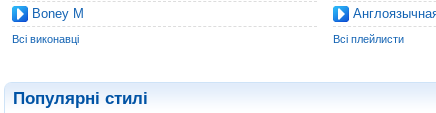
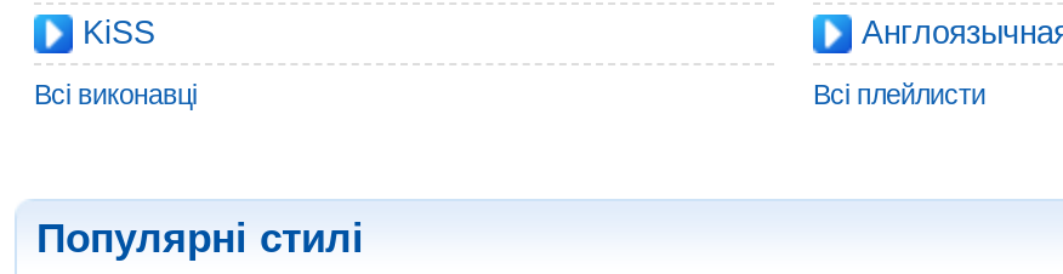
[32,6,84,21] Boney M -> [83,14,155,50] KiSS

